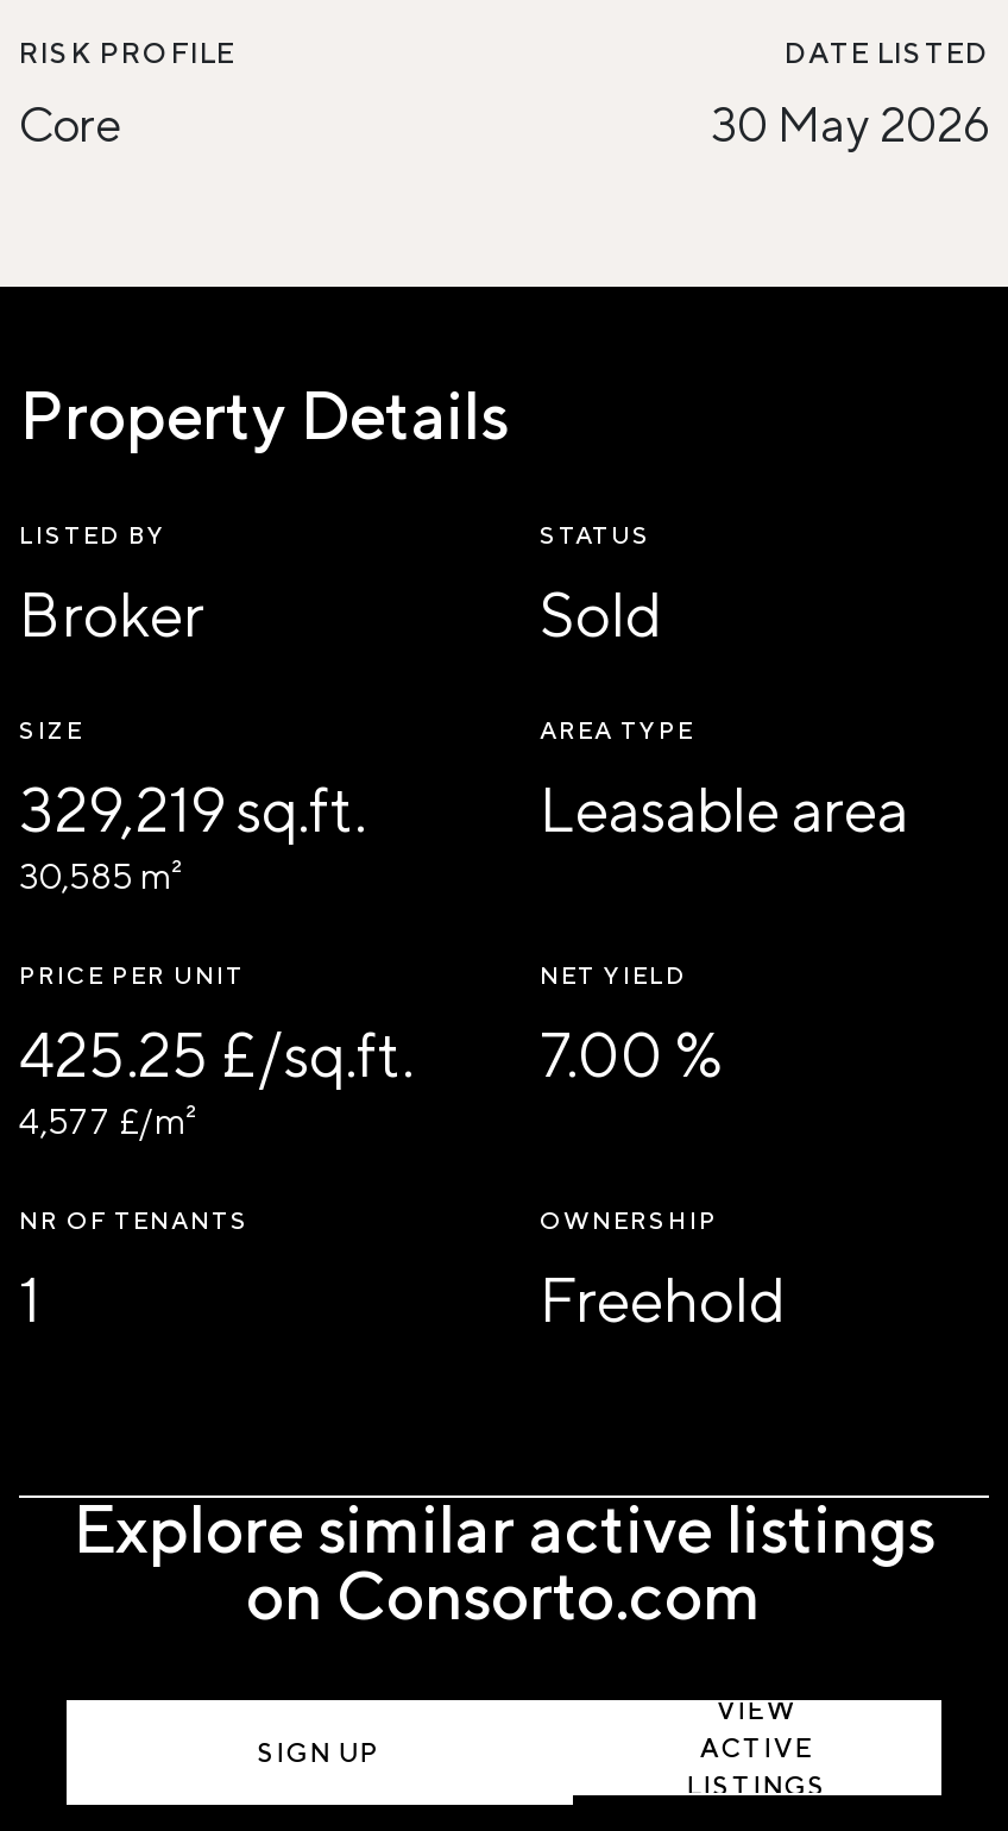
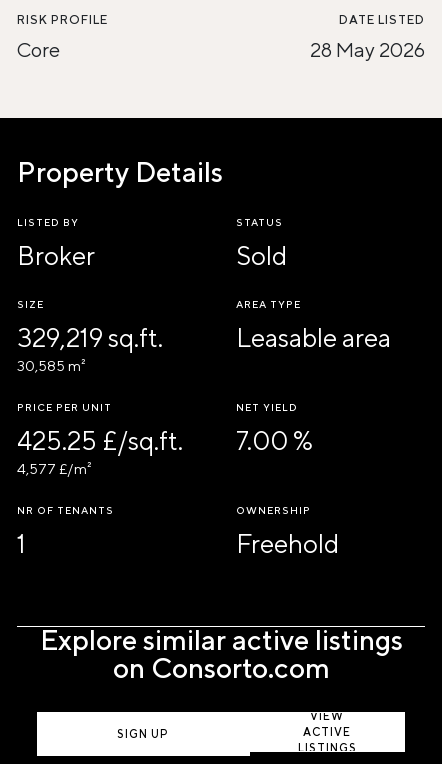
[711,96,989,151] 30 May 2026 -> [310,38,425,61] 28 May 2026

